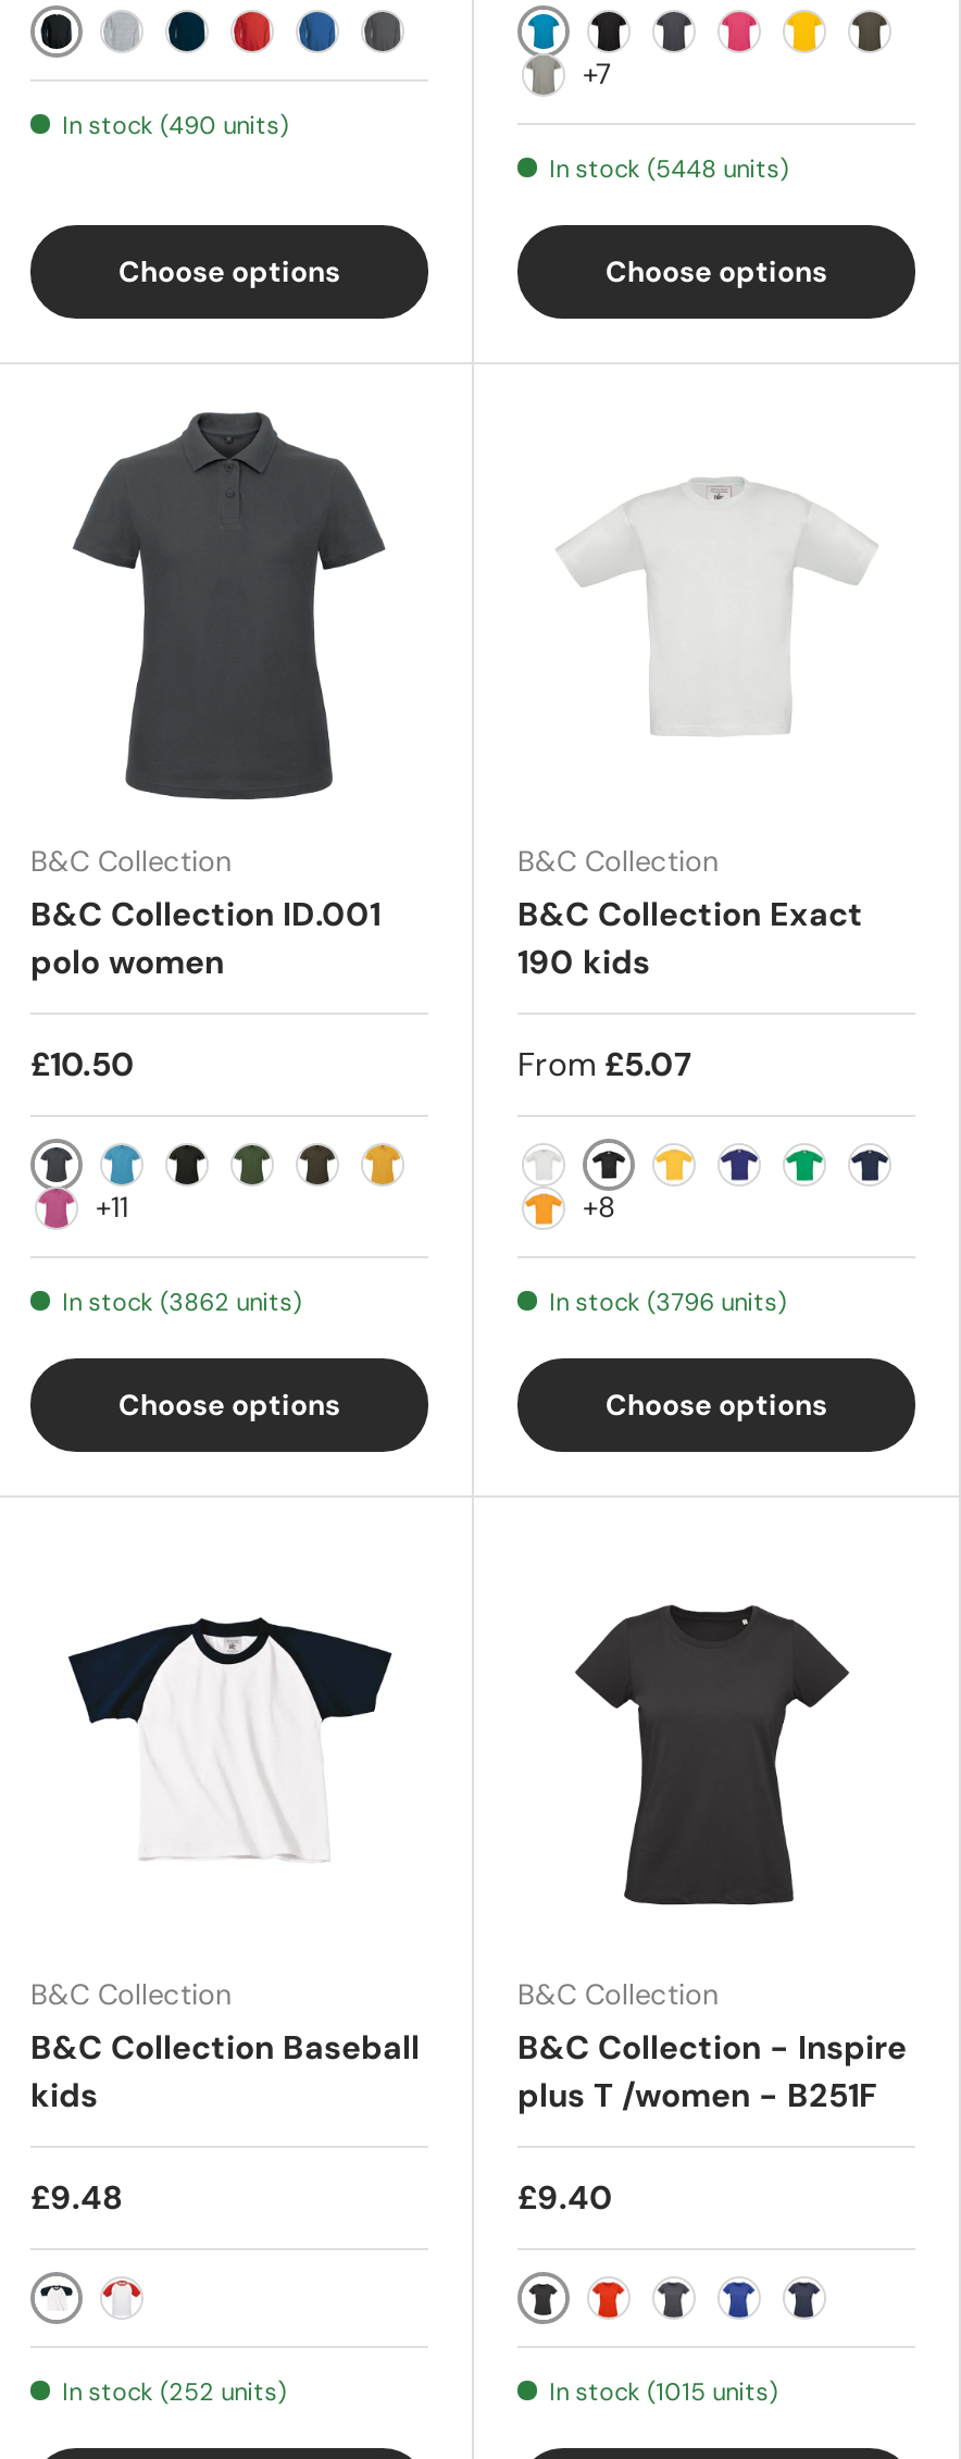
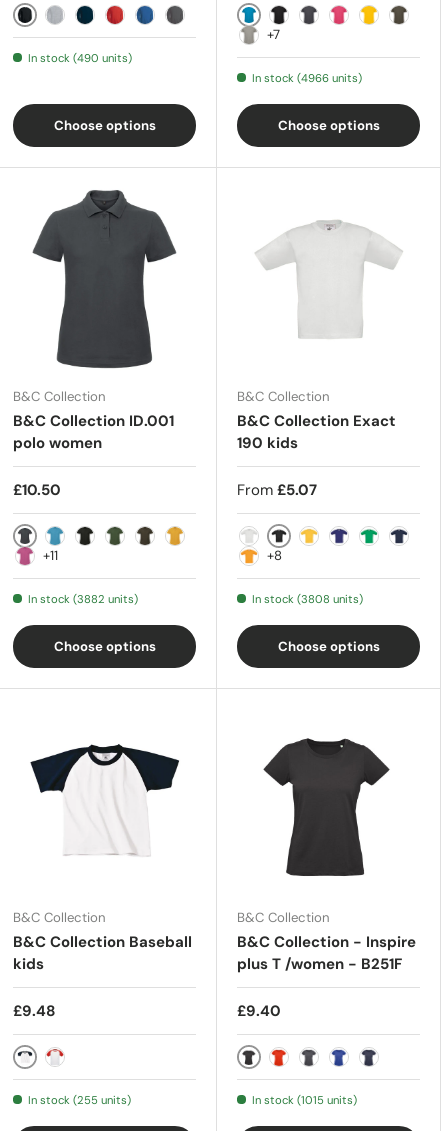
[549,153,788,183] In stock (5448 units) -> [252,71,362,85] In stock (4966 units)
[62,1286,301,1317] In stock (3862 units) -> [28,592,138,606] In stock (3882 units)
[549,1286,786,1317] In stock (3796 units) -> [252,592,363,606] In stock (3808 units)
[62,2376,286,2406] In stock (252 units) -> [28,1093,131,1107] In stock (255 units)

